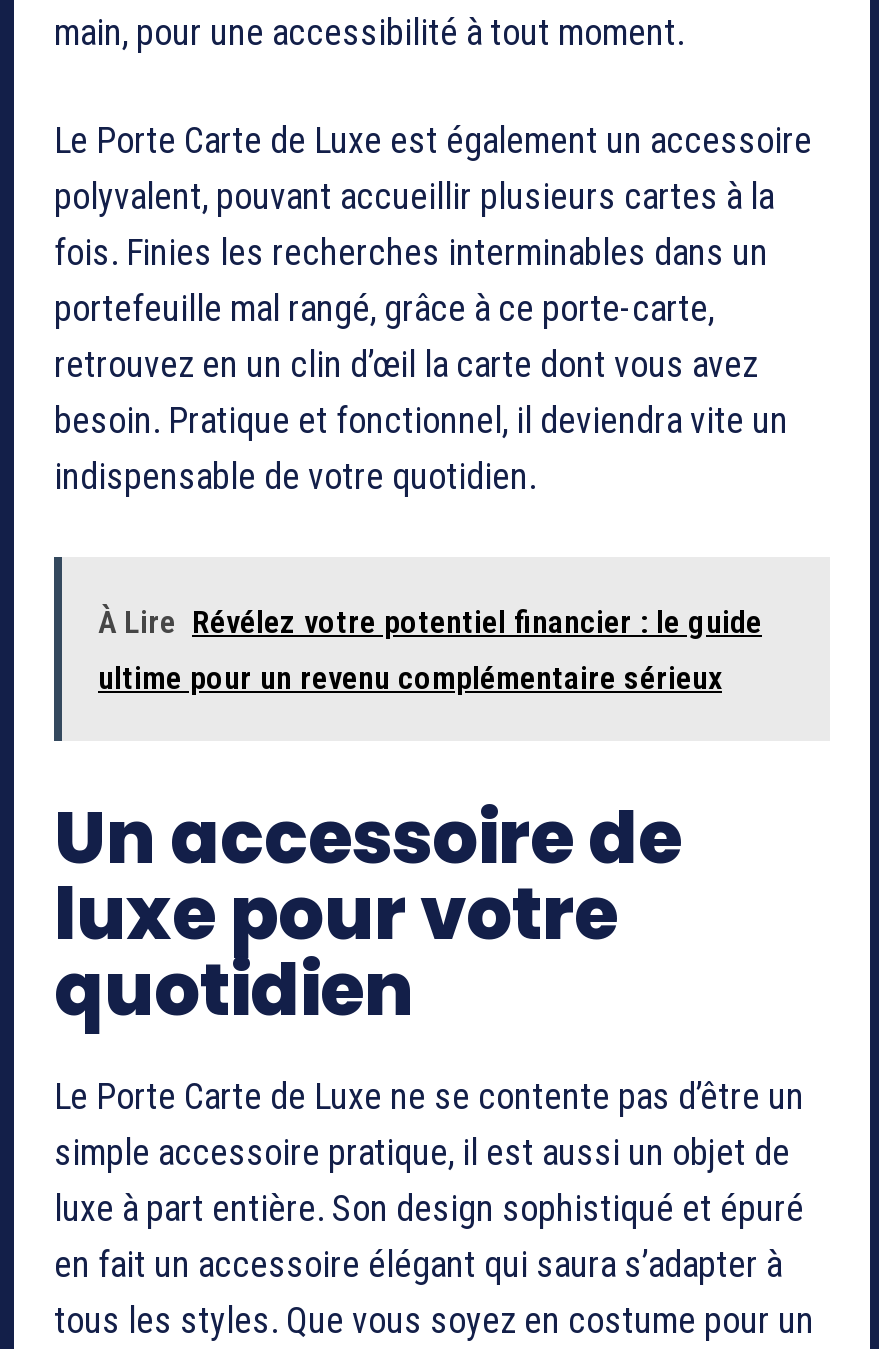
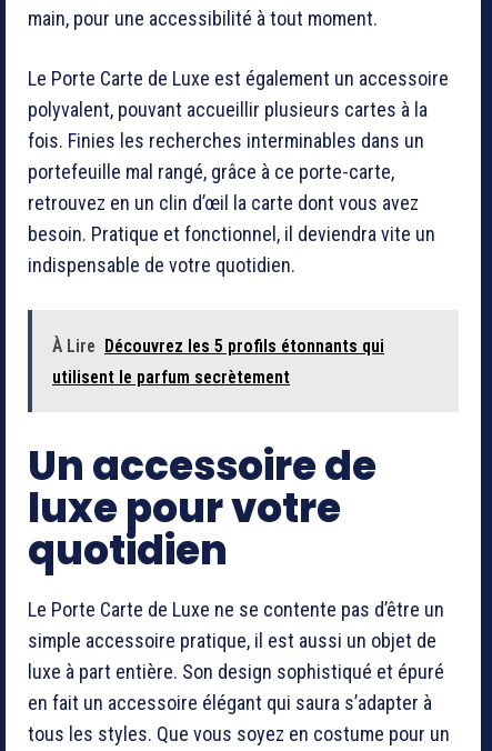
[98,602,762,640] À Lire Révélez votre potentiel financier : le guide -> [52,335,384,356] À Lire Découvrez les 5 profils étonnants qui
[98,658,722,696] ultime pour un revenu complémentaire sérieux -> [52,366,290,387] utilisent le parfum secrètement

